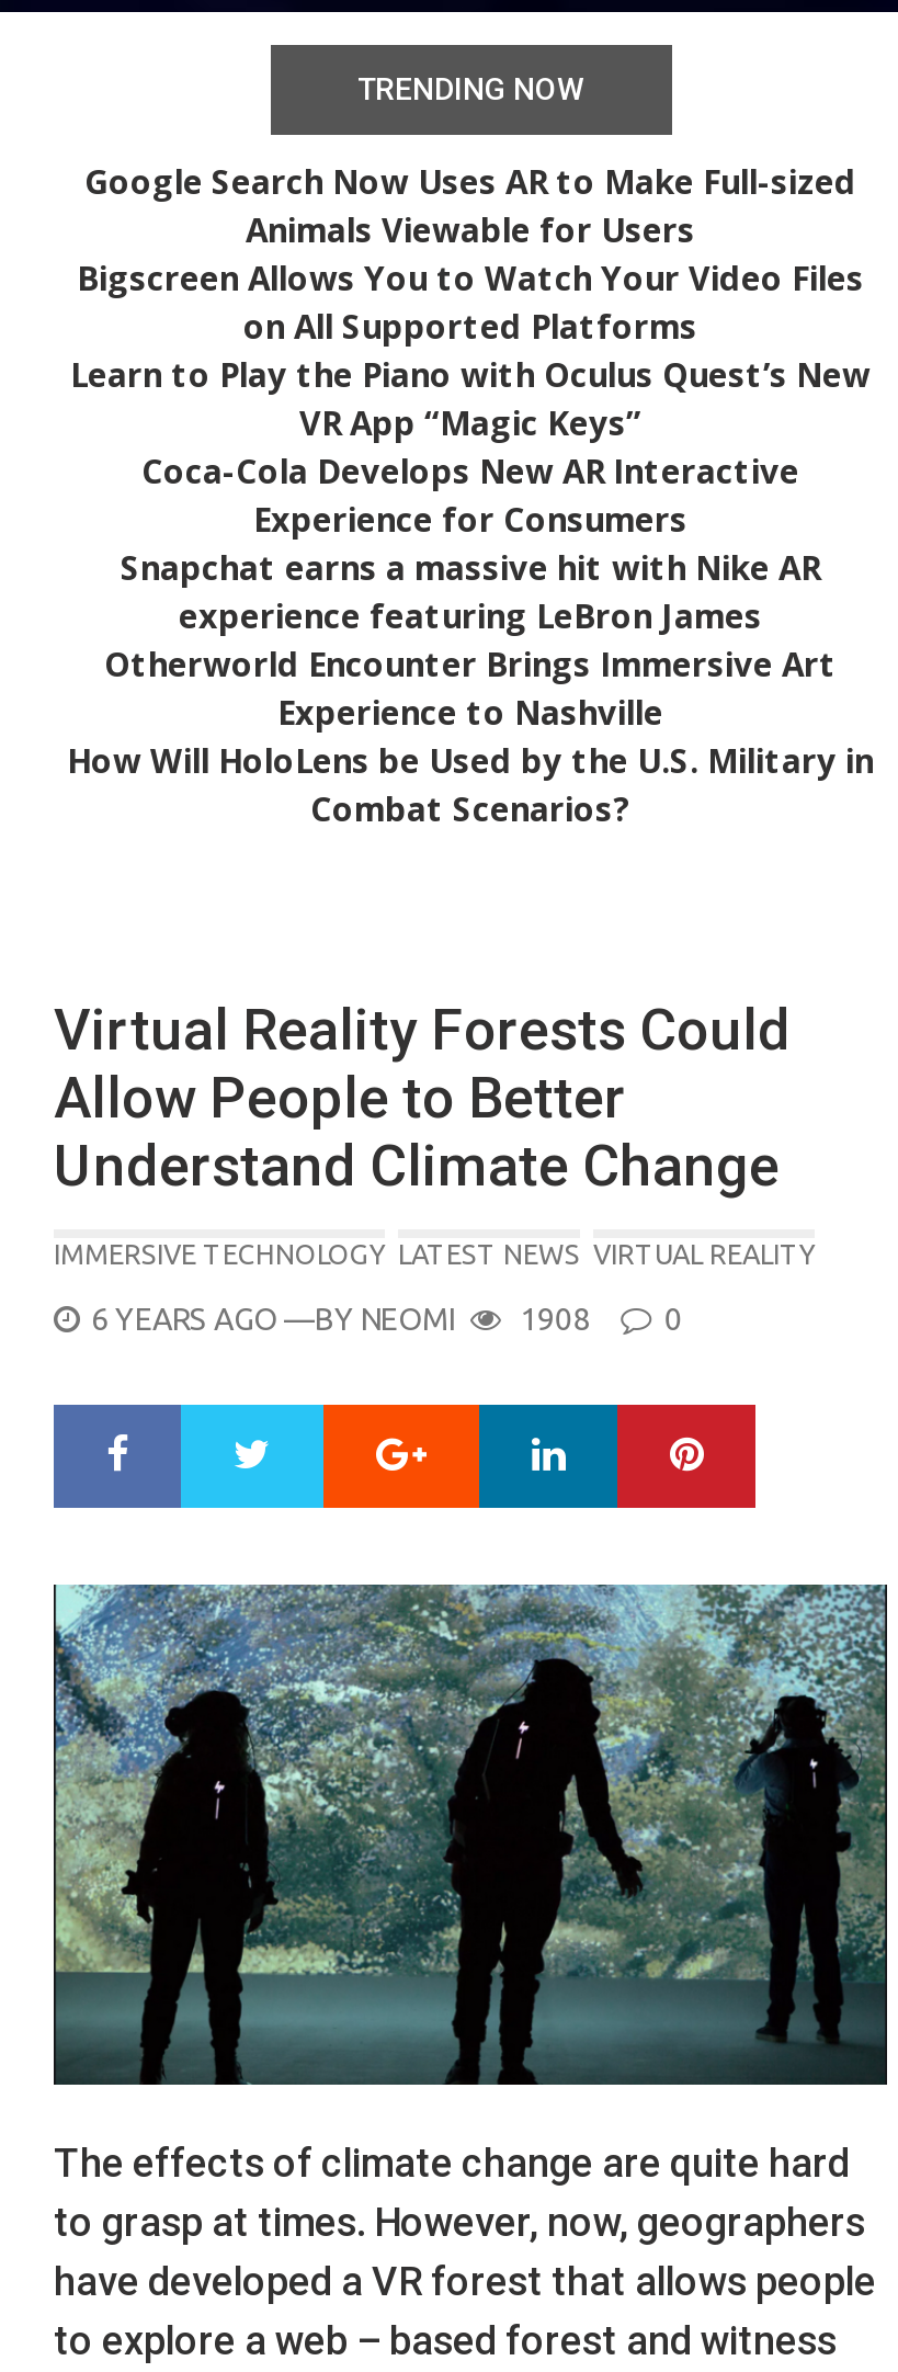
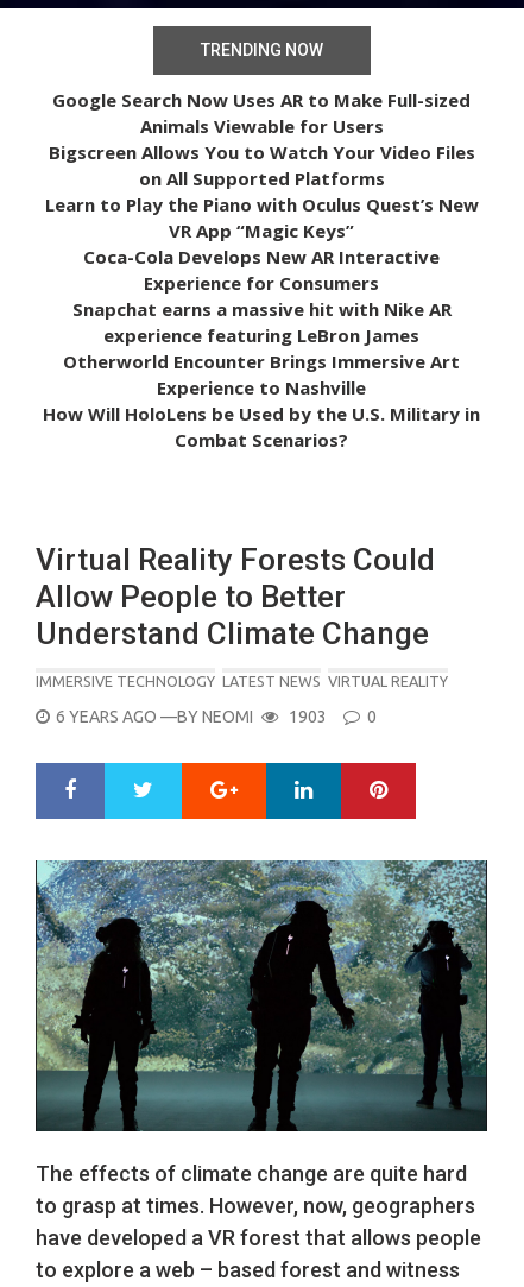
[513,1301,590,1337] 1908 -> [285,707,326,726] 1903

